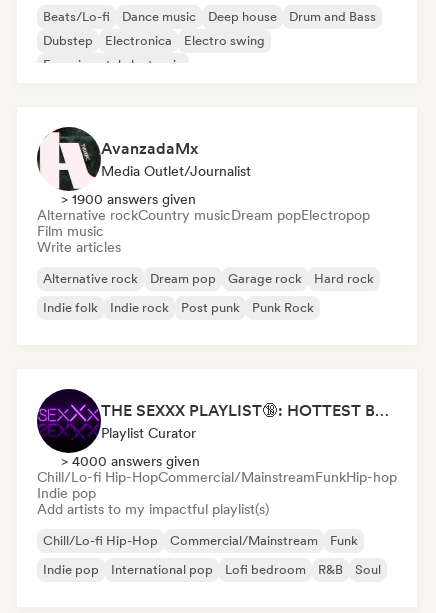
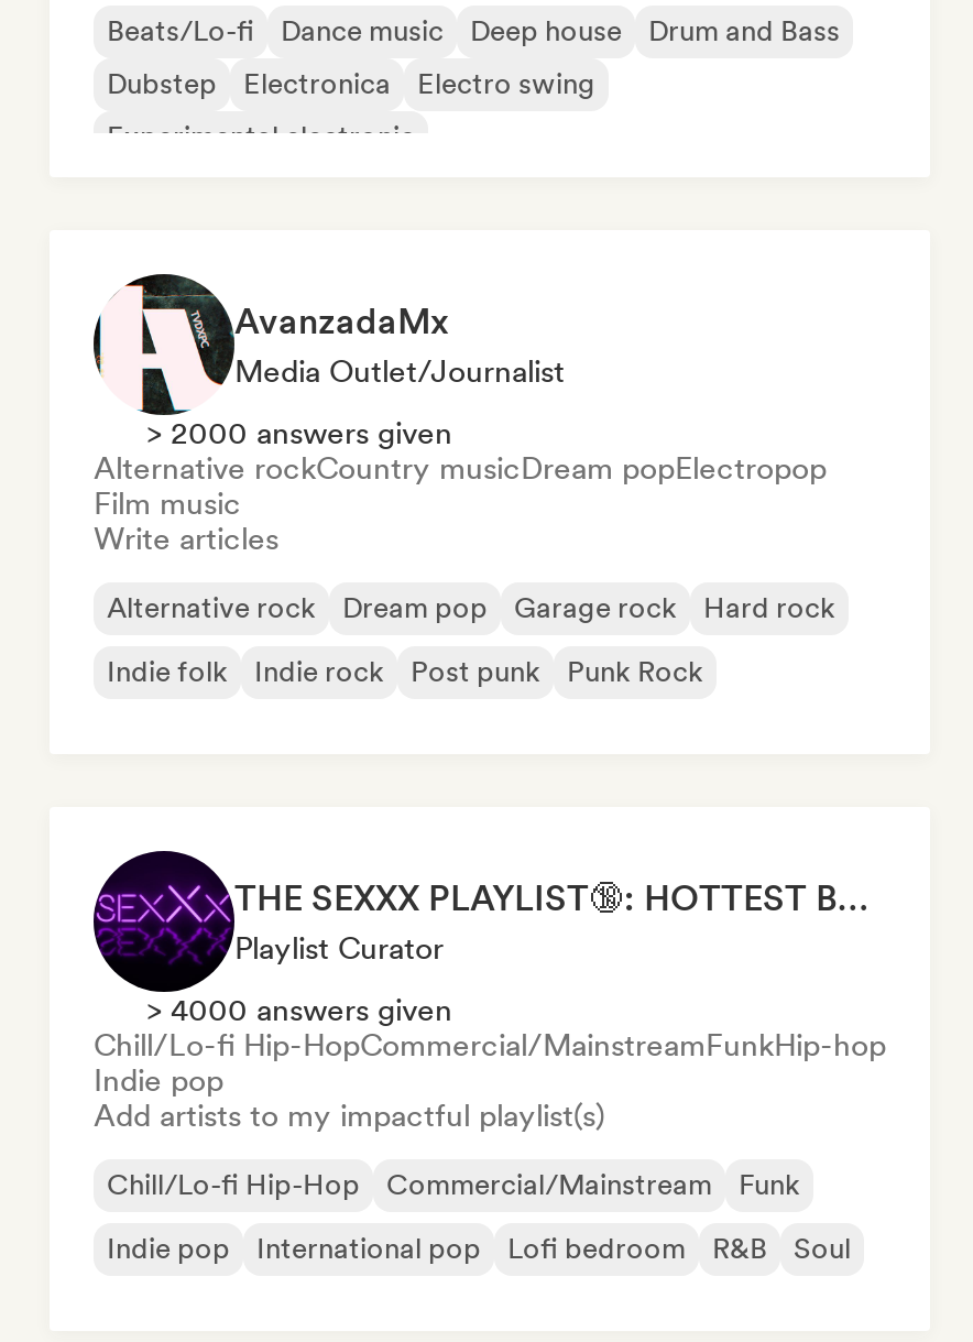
[61,191,196,207] > 1900 answers given -> [146,415,452,450] > 2000 answers given

